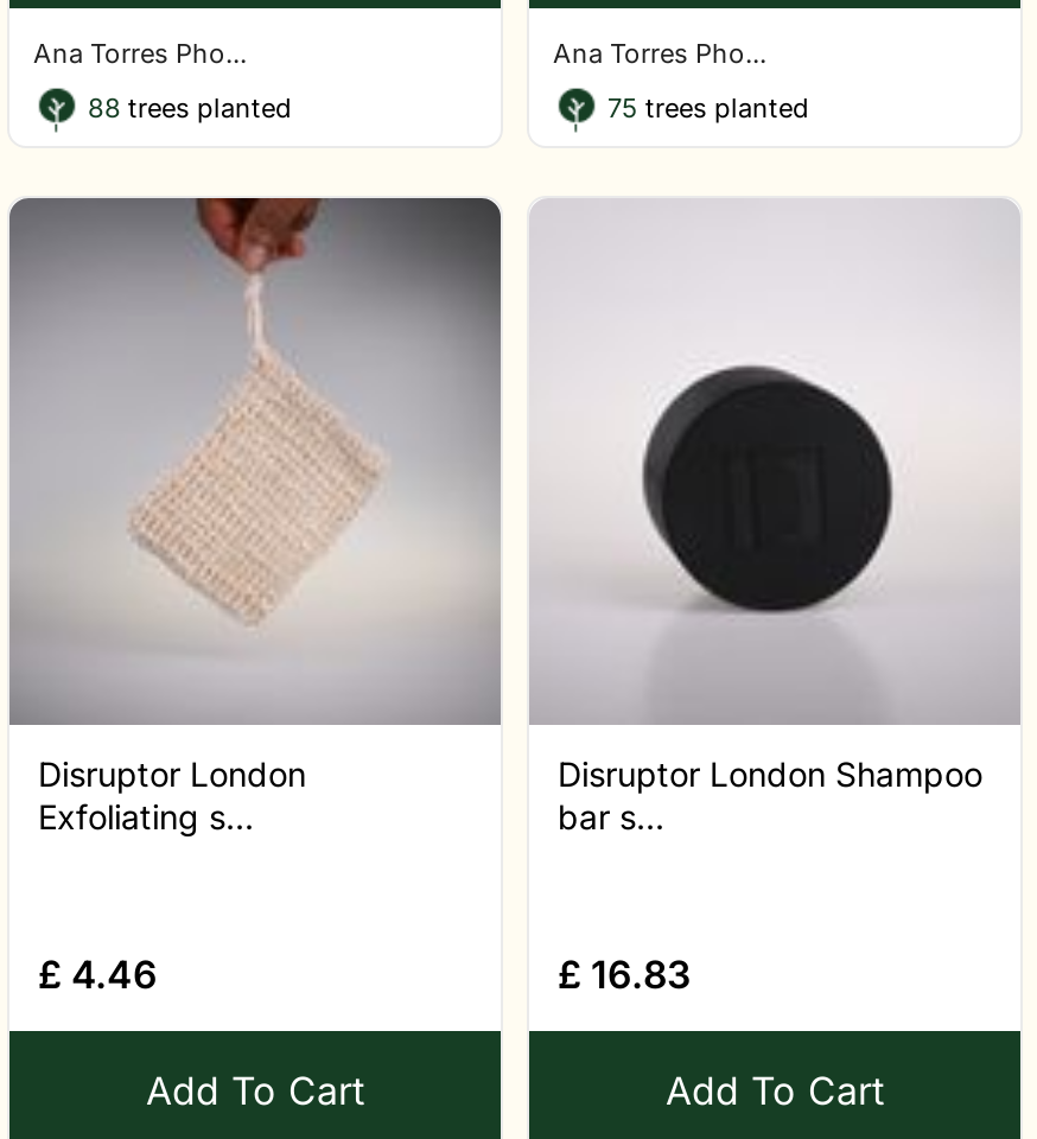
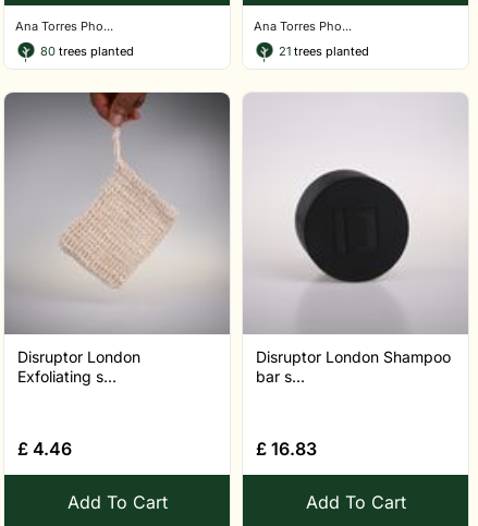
[88,91,292,125] 88 trees planted -> [40,44,134,59] 80 trees planted
[607,91,809,125] 75 trees planted -> [279,44,369,59] 21 trees planted

